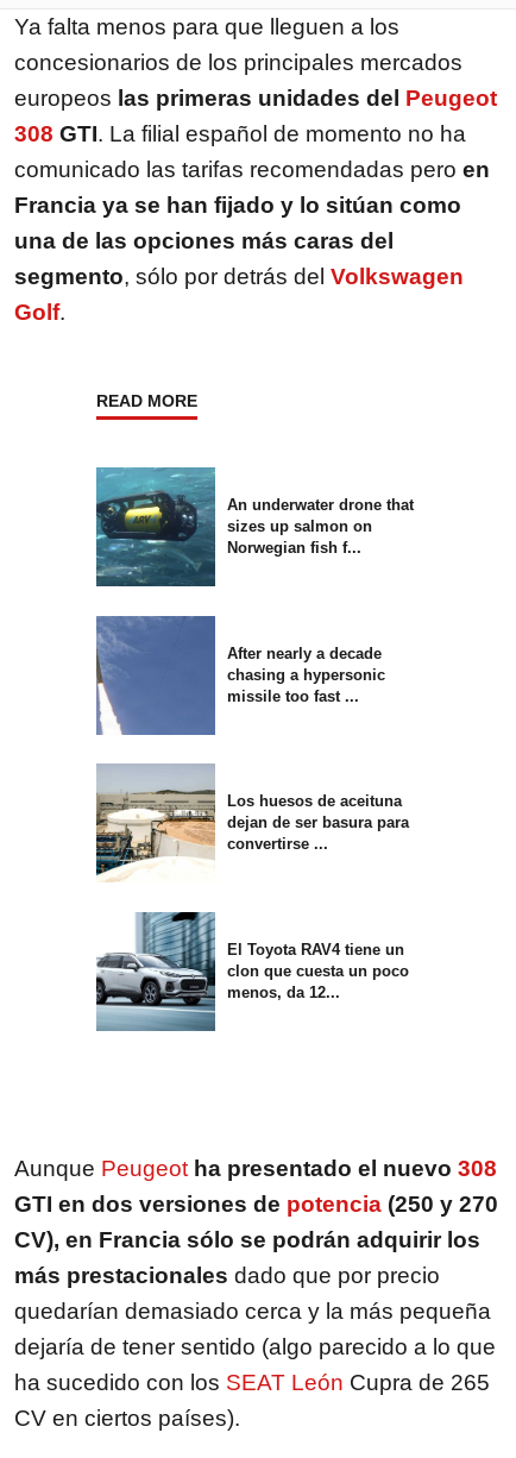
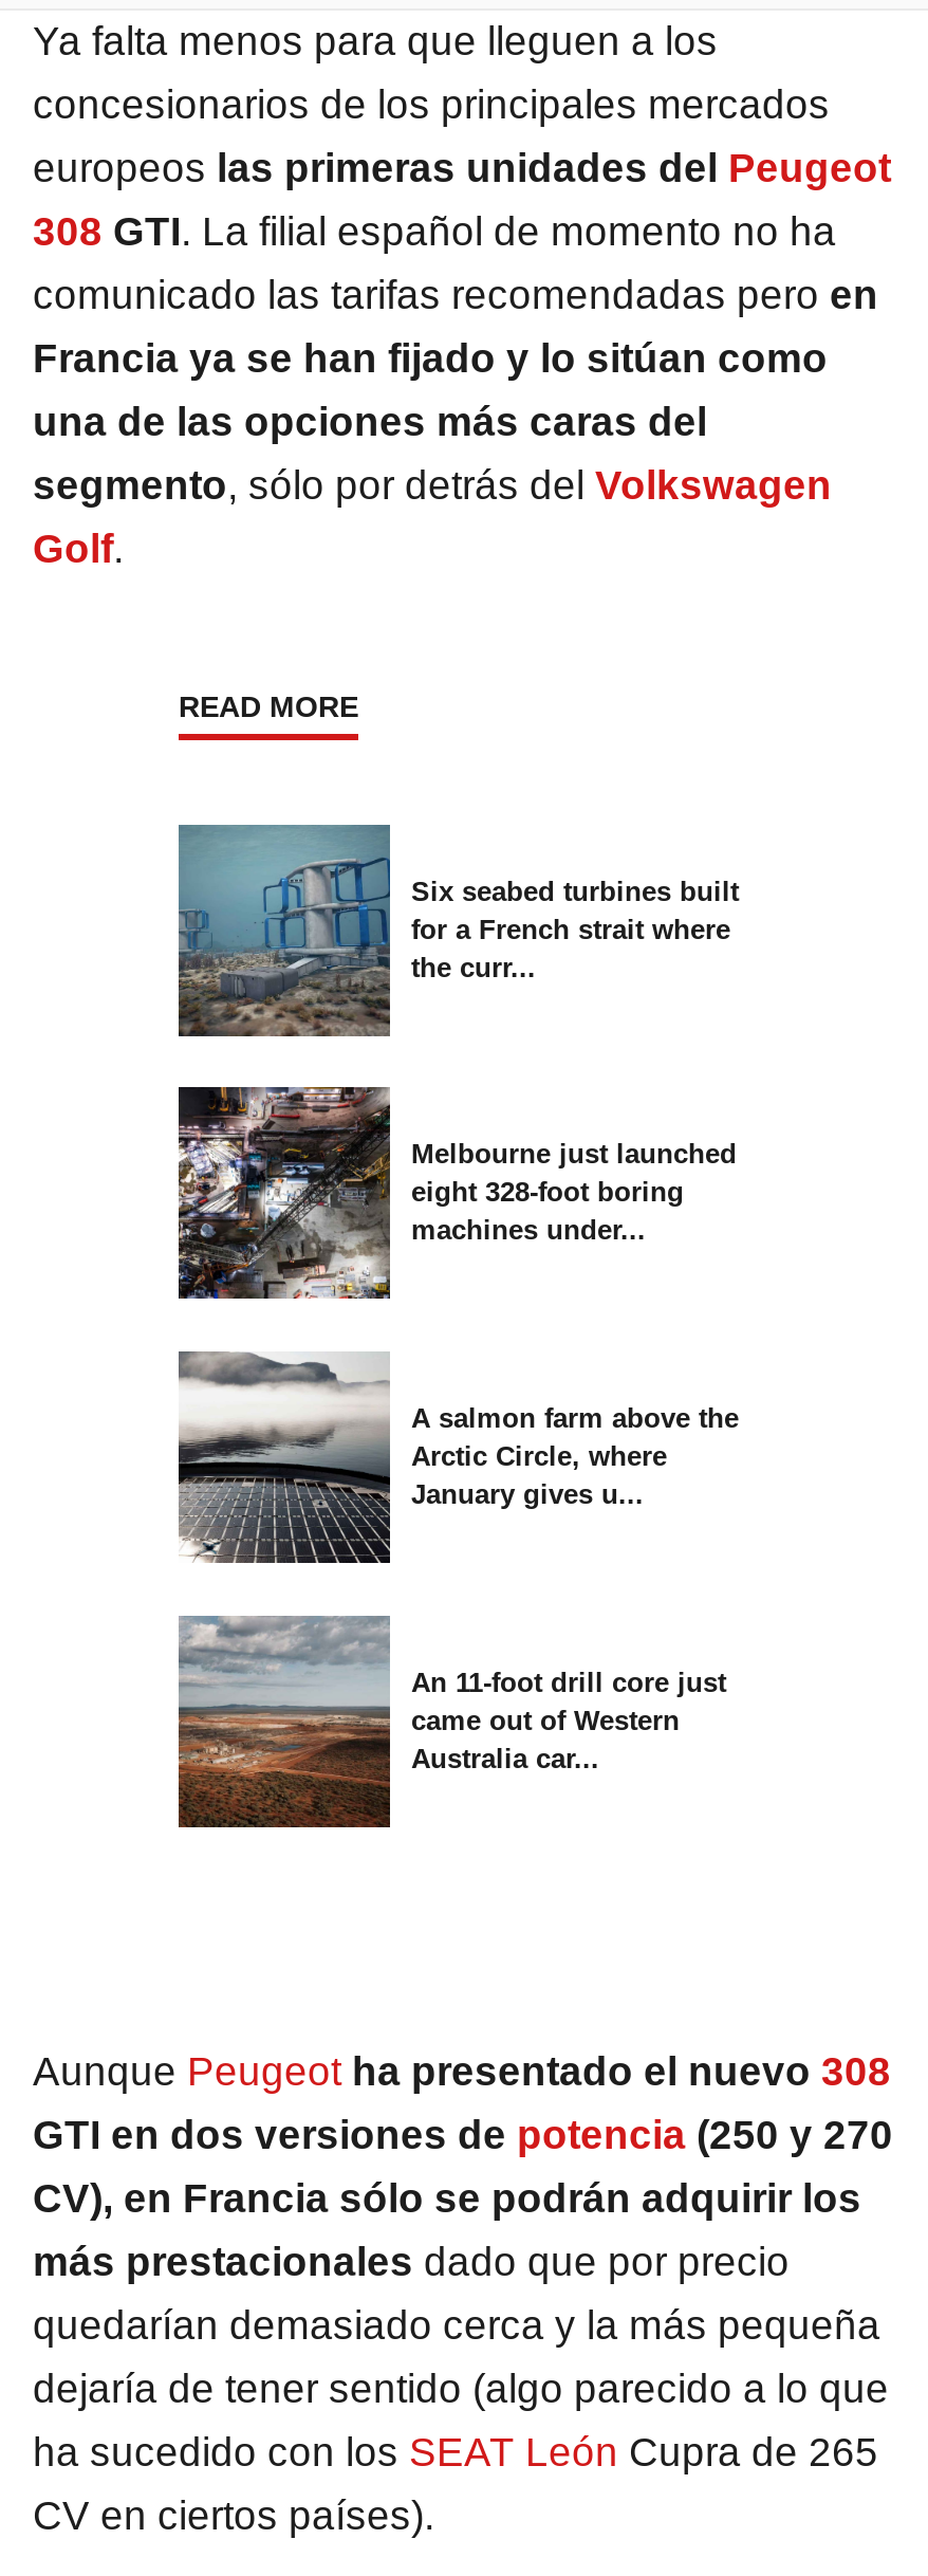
[95,467,414,587] [image] | An underwater drone that | sizes up salmon on | Norwegian fish f... -> [177,825,739,1038] [image] | Six seabed turbines built | for a French strait where | the curr...
[95,615,385,736] [image] | After nearly a decade | chasing a hypersonic | missile too fast ... -> [177,1085,737,1301] [image] | Melbourne just launched | eight 328-foot boring | machines under...
[95,763,409,882] [image] | Los huesos de aceituna | dejan de ser basura para | convertirse ... -> [177,1351,739,1565] [image] | A salmon farm above the | Arctic Circle, where | January gives u...
[95,912,409,1032] [image] | El Toyota RAV4 tiene un | clon que cuesta un poco | menos, da 12... -> [177,1614,726,1829] [image] | An 11-foot drill core just | came out of Western | Australia car...

